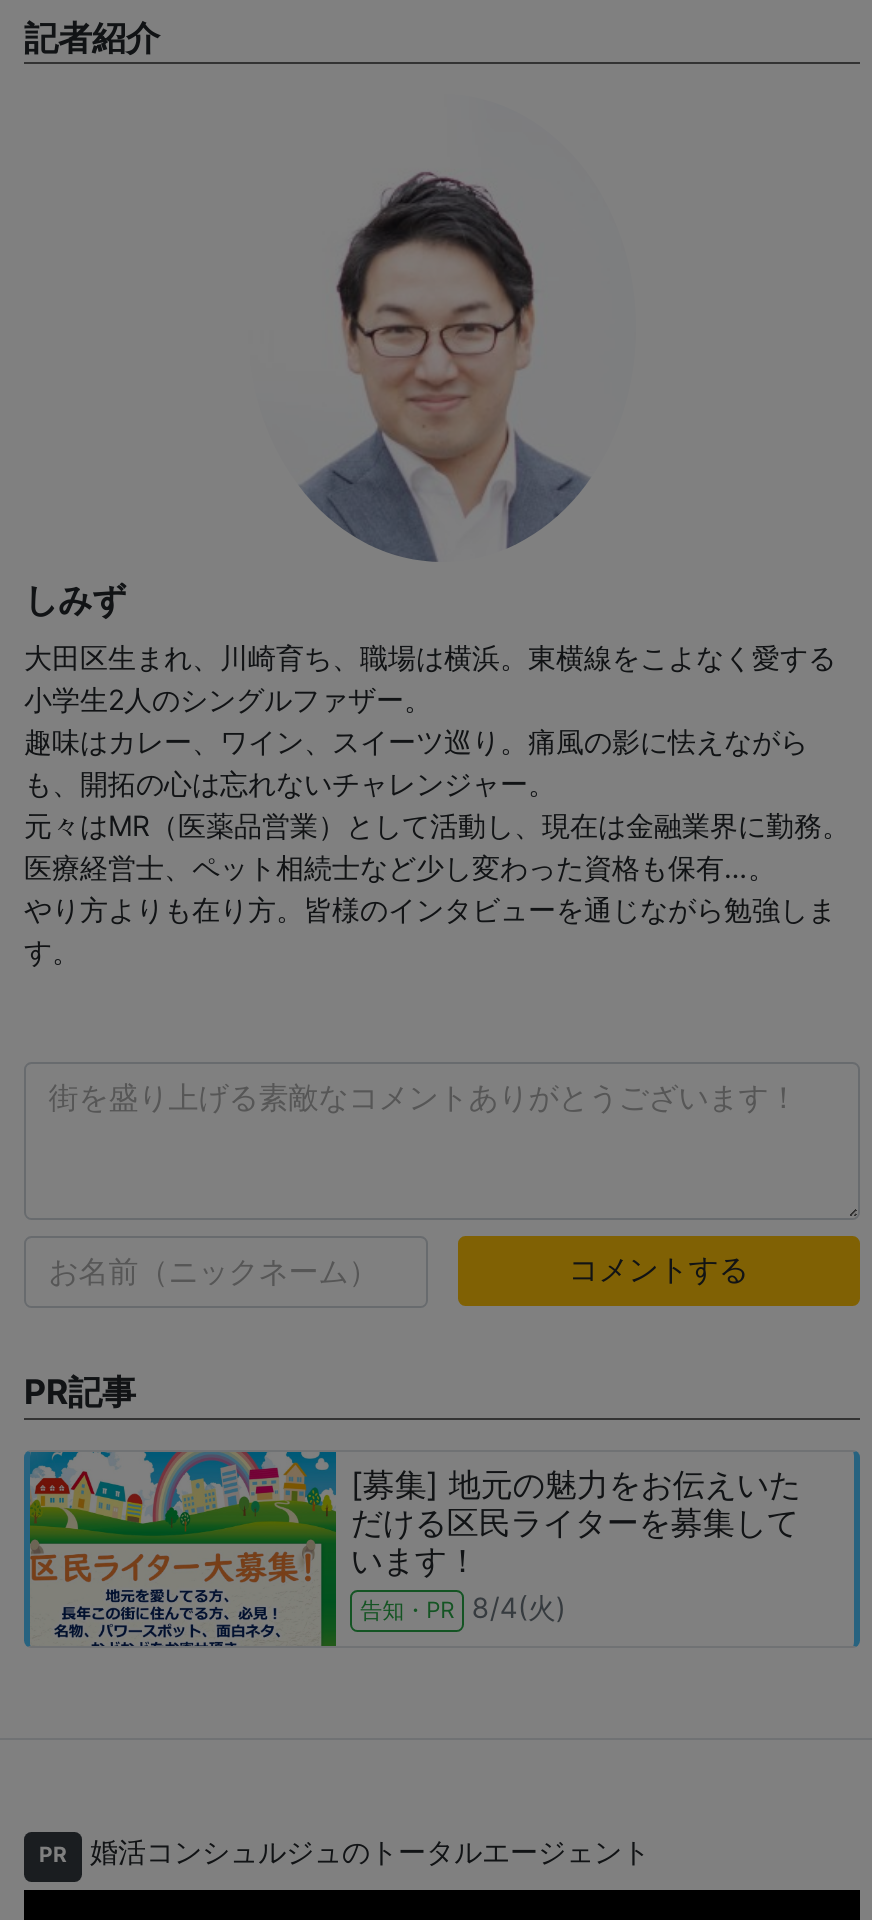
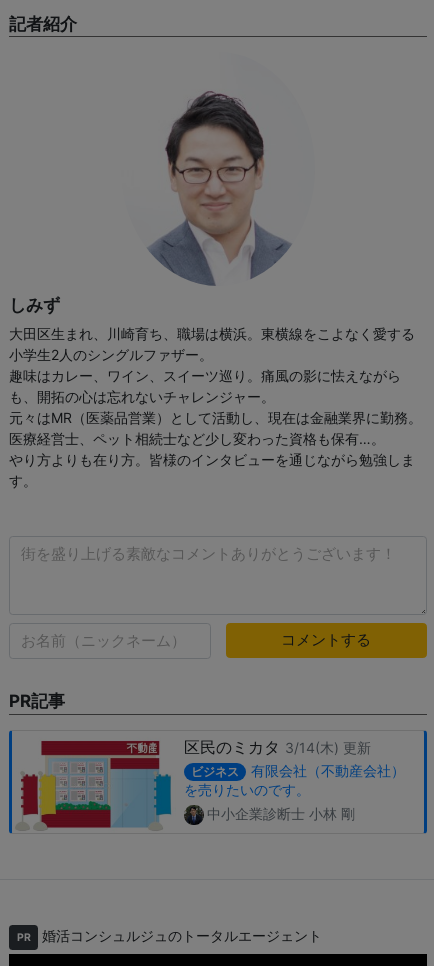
[24,1450,801,1648] [image] | [募集] 地元の魅力をお伝えいた | だける区民ライターを募集して | います！ | 告知・PR | 8/4(火) -> [9,732,405,833] [image] | 区民のミカタ3/14(木) 更新 | ビジネス | 有限会社（不動産会社） | を売りたいのです。 | 中小企業診断士 小林 剛

